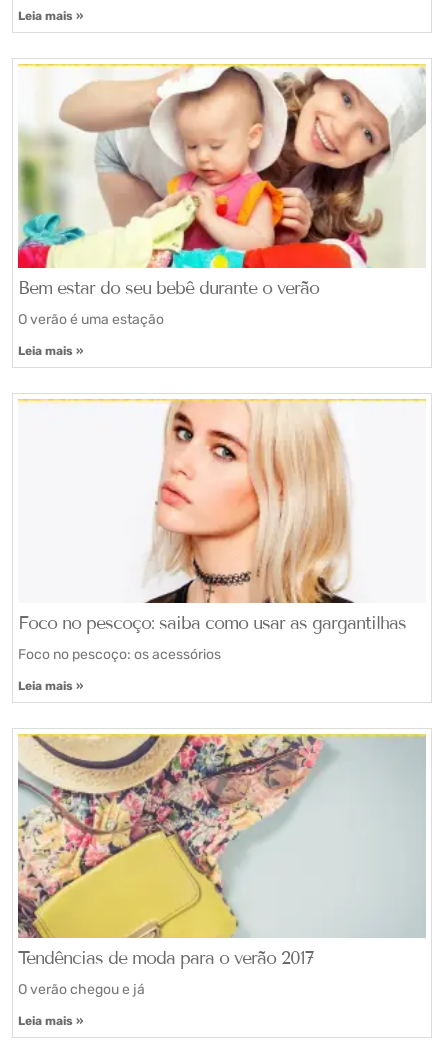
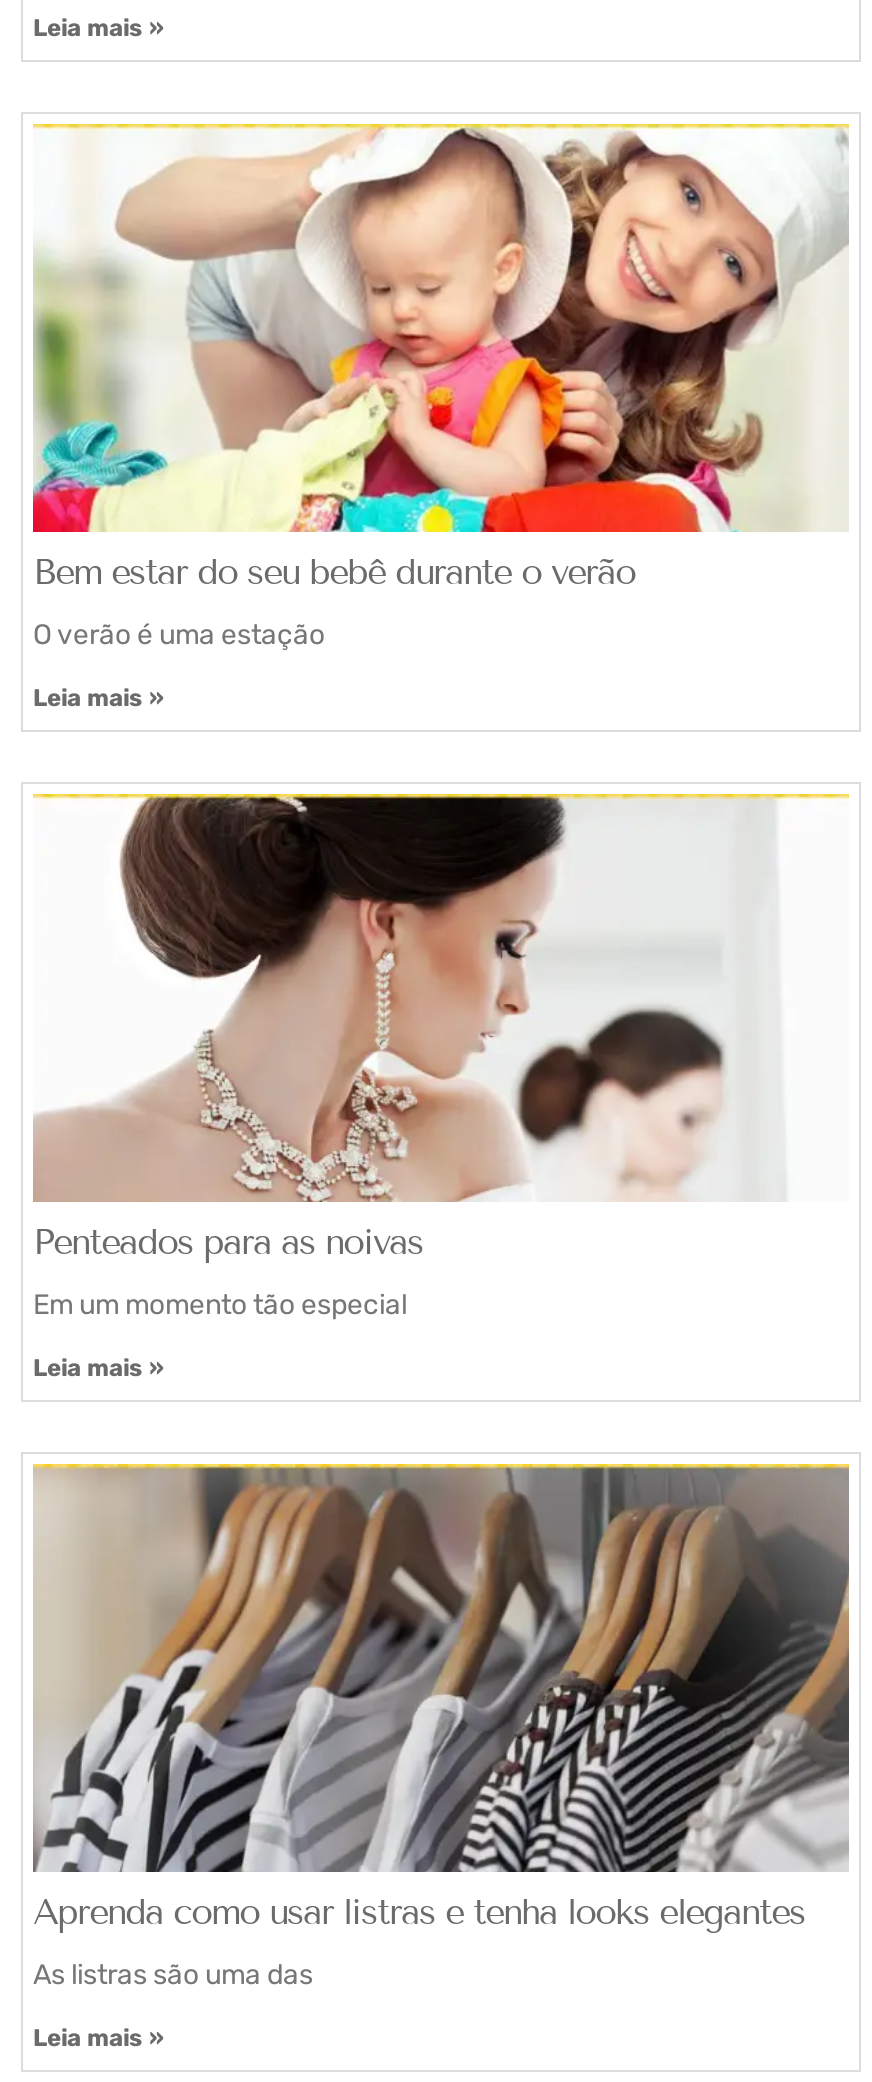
[18,399,406,633] [image] | Foco no pescoço: saiba como usar as gargantilhas -> [33,794,727,1265] [image] | Penteados para as noivas
[18,645,221,662] Foco no pescoço: os acessórios -> [33,1289,407,1323] Em um momento tão especial
[18,735,425,968] [image] | Tendências de moda para o verão 2017 -> [33,1464,849,1935] [image] | Aprenda como usar listras e tenha looks elegantes
[18,980,145,997] O verão chegou e já -> [33,1959,313,1993] As listras são uma das

